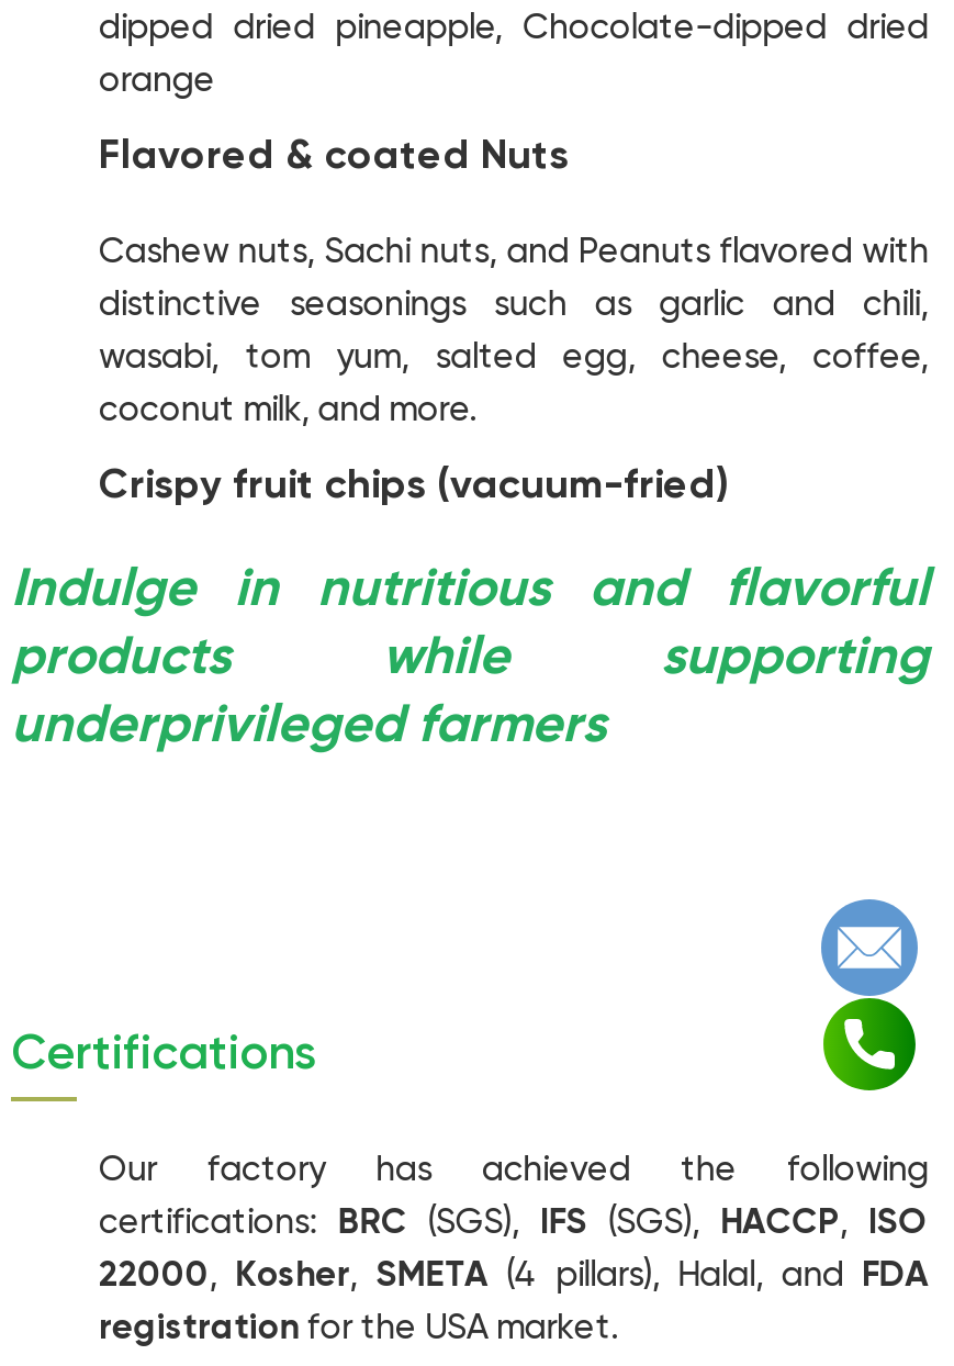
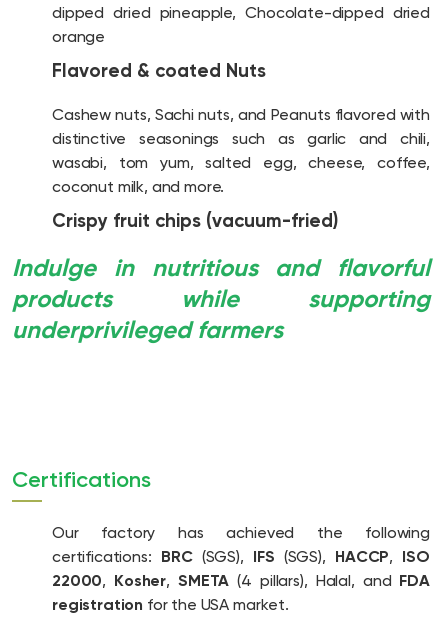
[819,897,920,1093] [image] -> none

